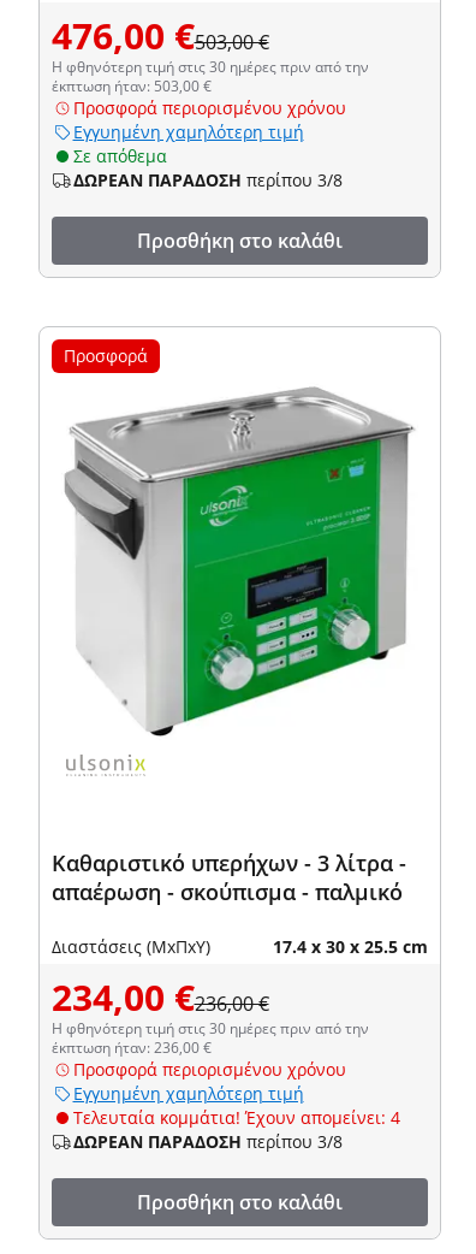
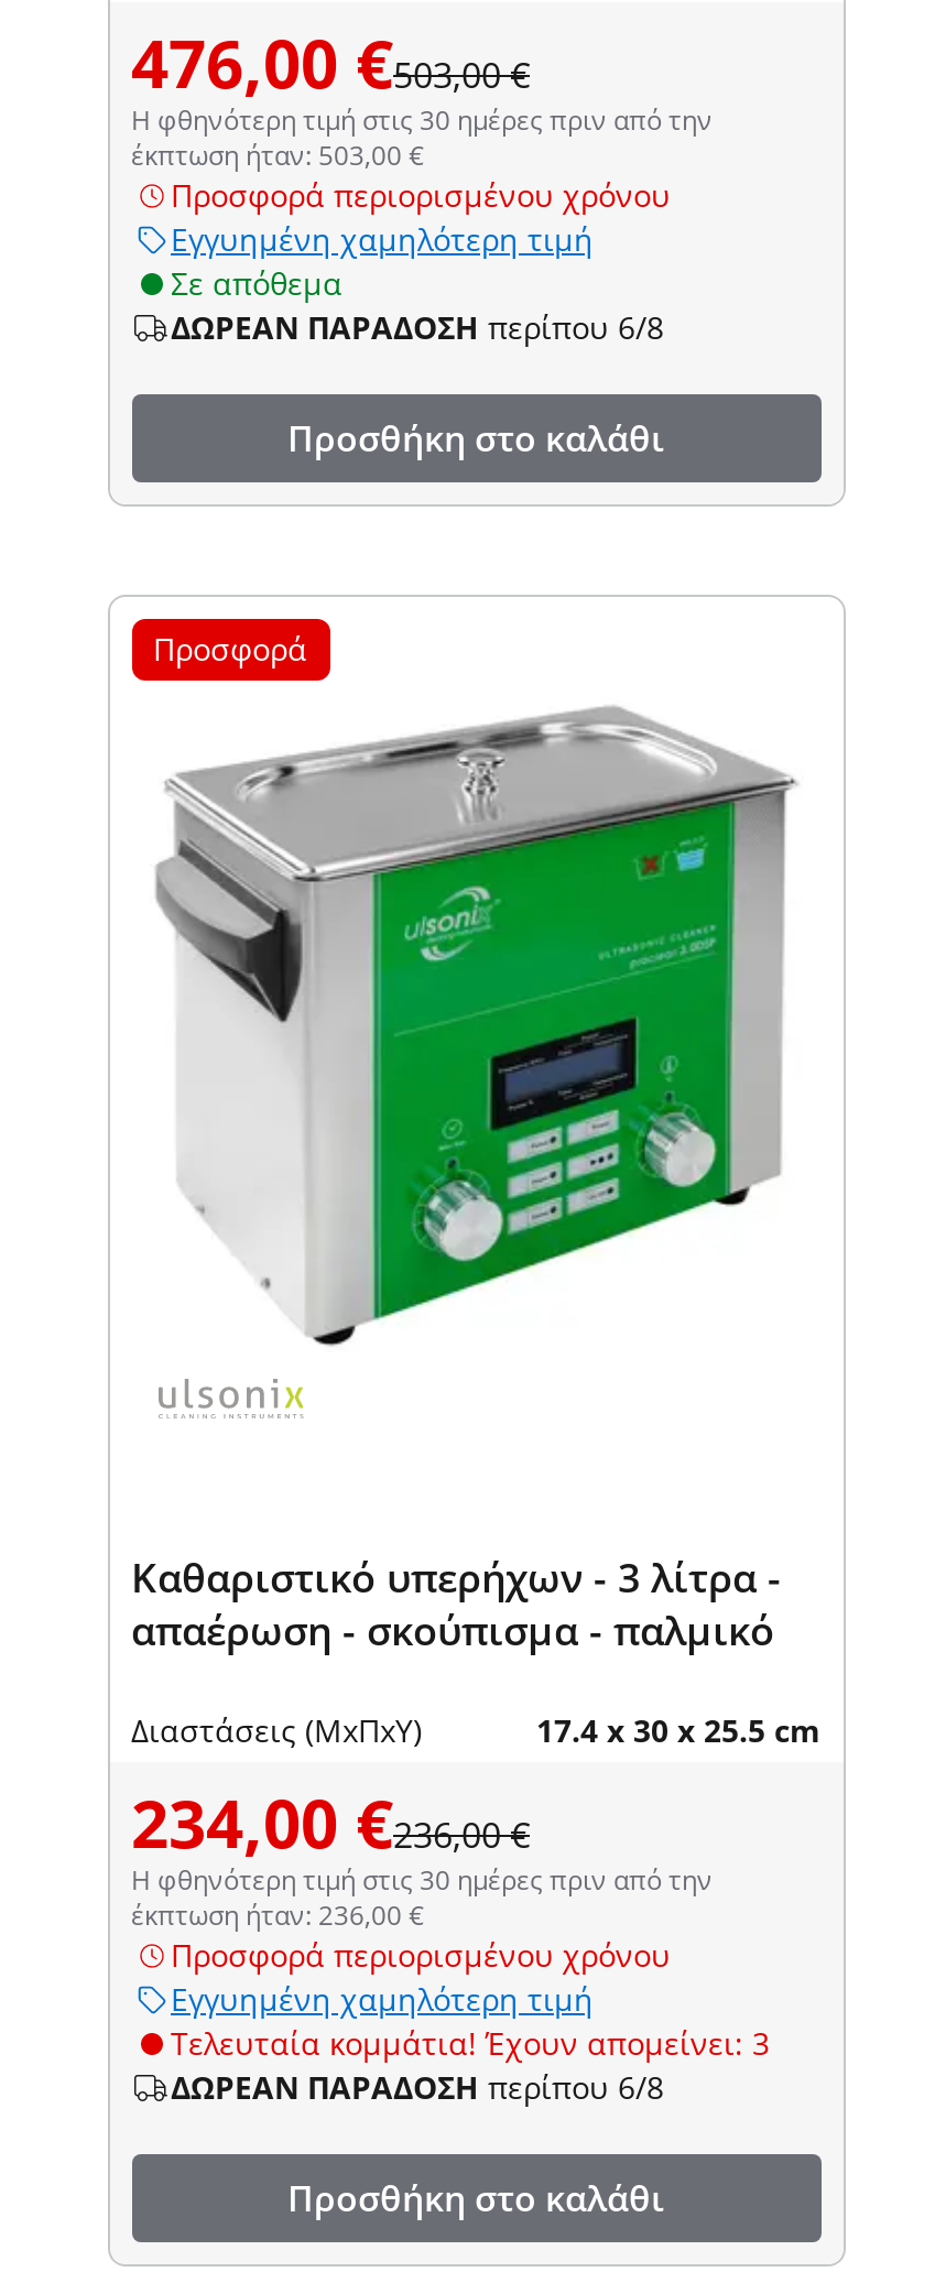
[73,168,342,191] ΔΩΡΕΑΝ ΠΑΡΑΔΟΣΗ περίπου 3/8 -> [171,305,664,347] ΔΩΡΕΑΝ ΠΑΡΑΔΟΣΗ περίπου 6/8
[73,1105,400,1128] Τελευταία κομμάτια! Έχουν απομείνει: 4 -> [171,2021,770,2063] Τελευταία κομμάτια! Έχουν απομείνει: 3
[73,1130,342,1152] ΔΩΡΕΑΝ ΠΑΡΑΔΟΣΗ περίπου 3/8 -> [171,2065,664,2107] ΔΩΡΕΑΝ ΠΑΡΑΔΟΣΗ περίπου 6/8

